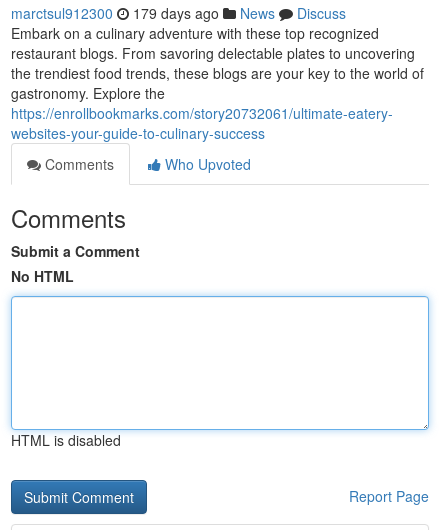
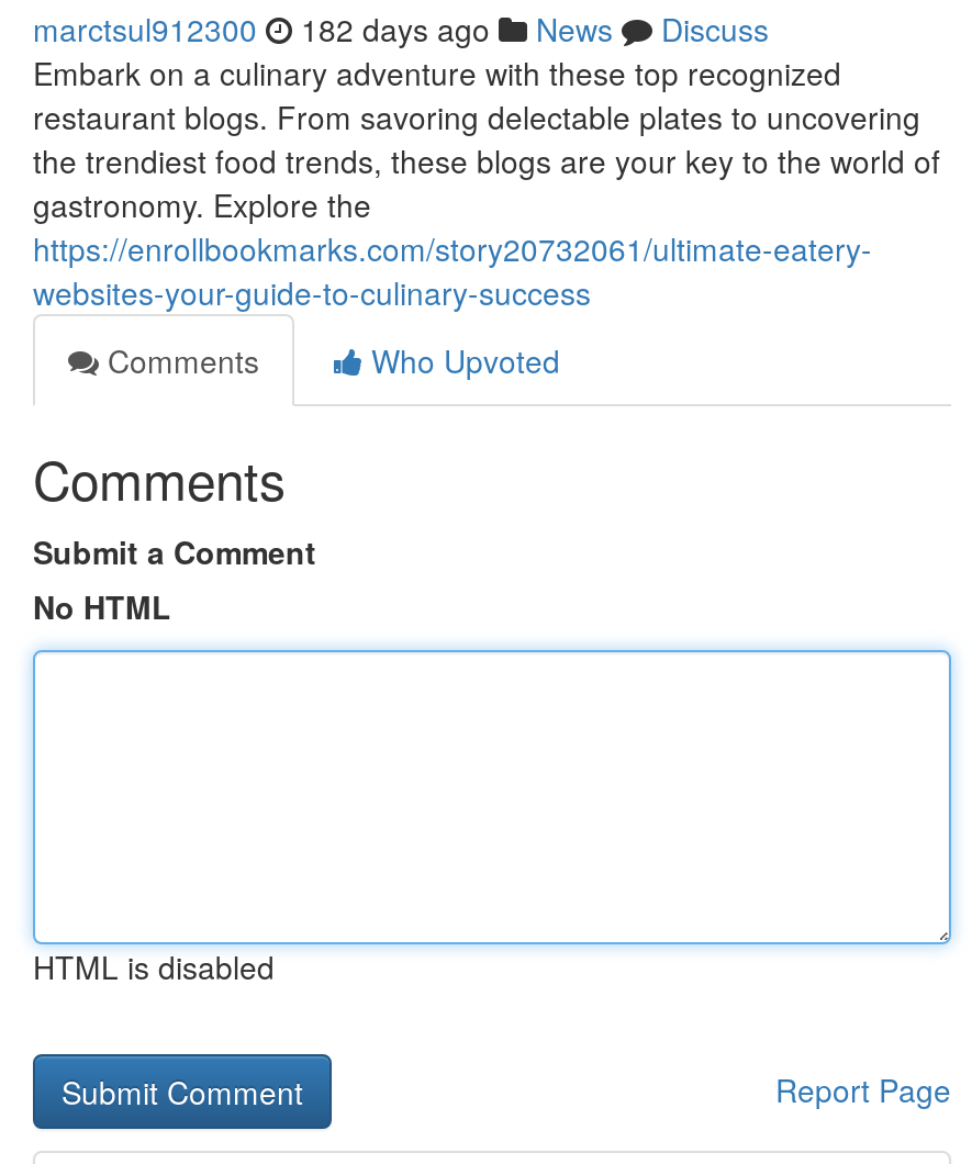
[11,3,346,23] marctsul912300 179 days ago News Discuss -> [33,7,769,51] marctsul912300 182 days ago News Discuss

